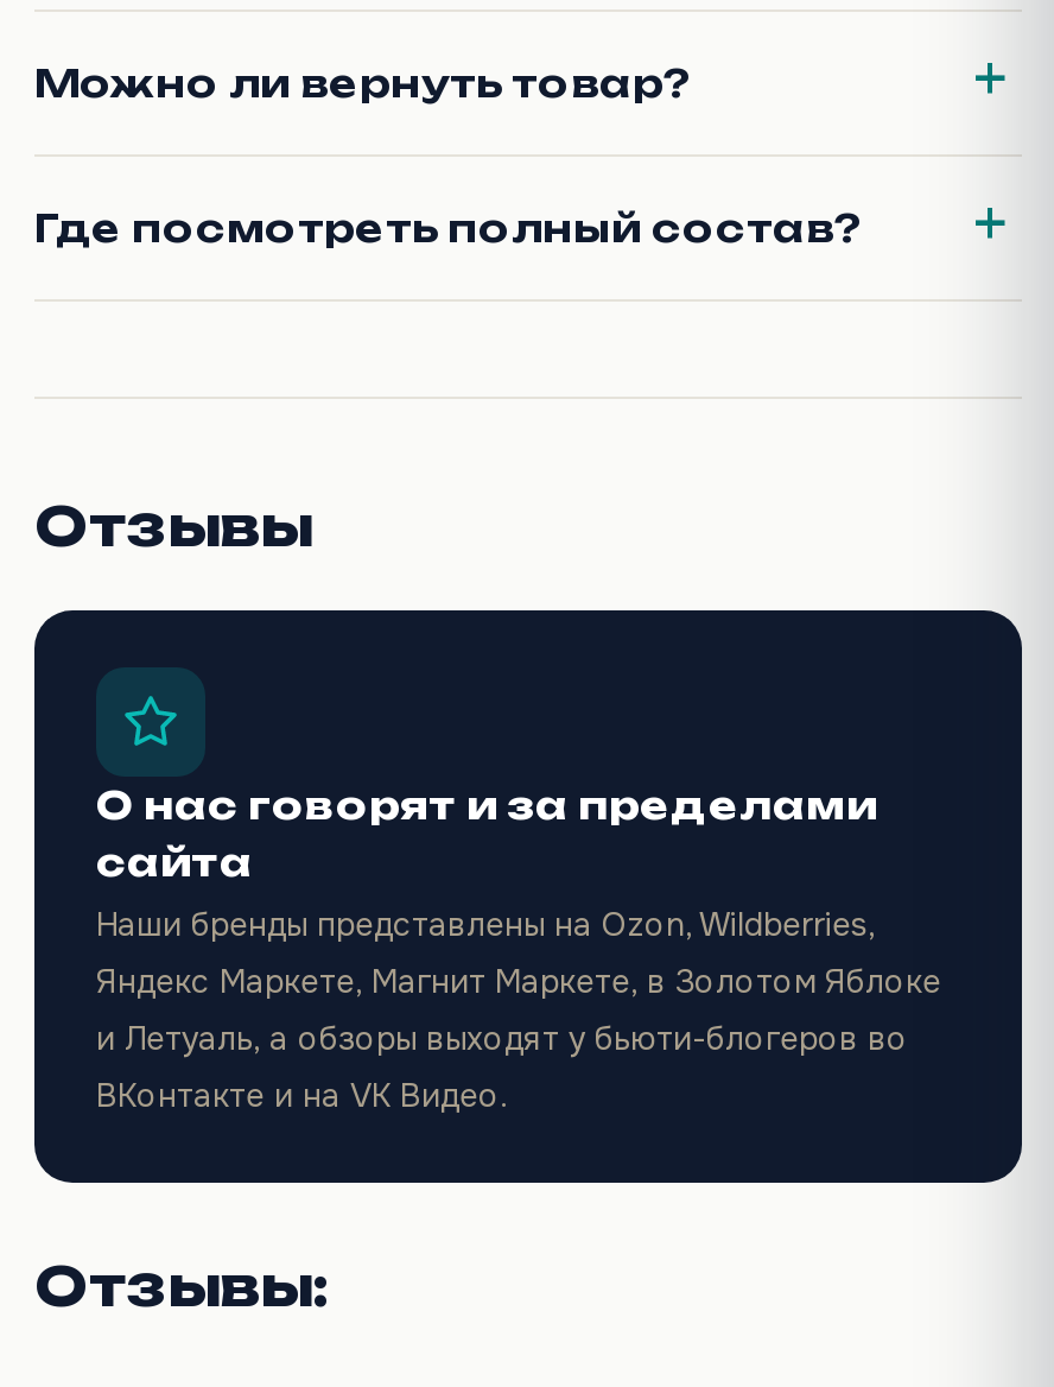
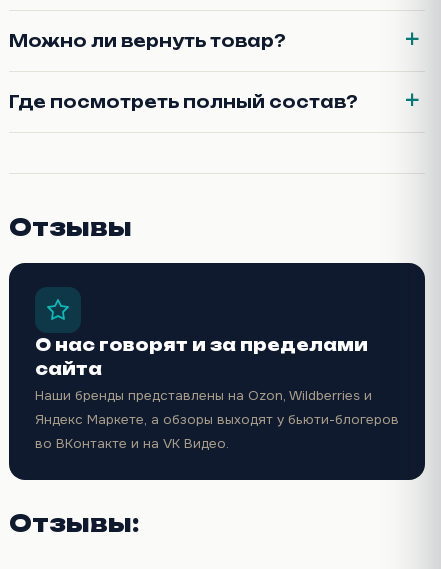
[96,905,941,1116] Наши бренды представлены на Ozon, Wildberries, | Яндекс Маркете, Магнит Маркете, в Золотом Яблоке | и Летуаль, а обзоры выходят у бьюти-блогеров во | ВКонтакте и на VK Видео. -> [35,387,399,452] Наши бренды представлены на Ozon, Wildberries и | Яндекс Маркете, а обзоры выходят у бьюти-блогеров | во ВКонтакте и на VK Видео.

